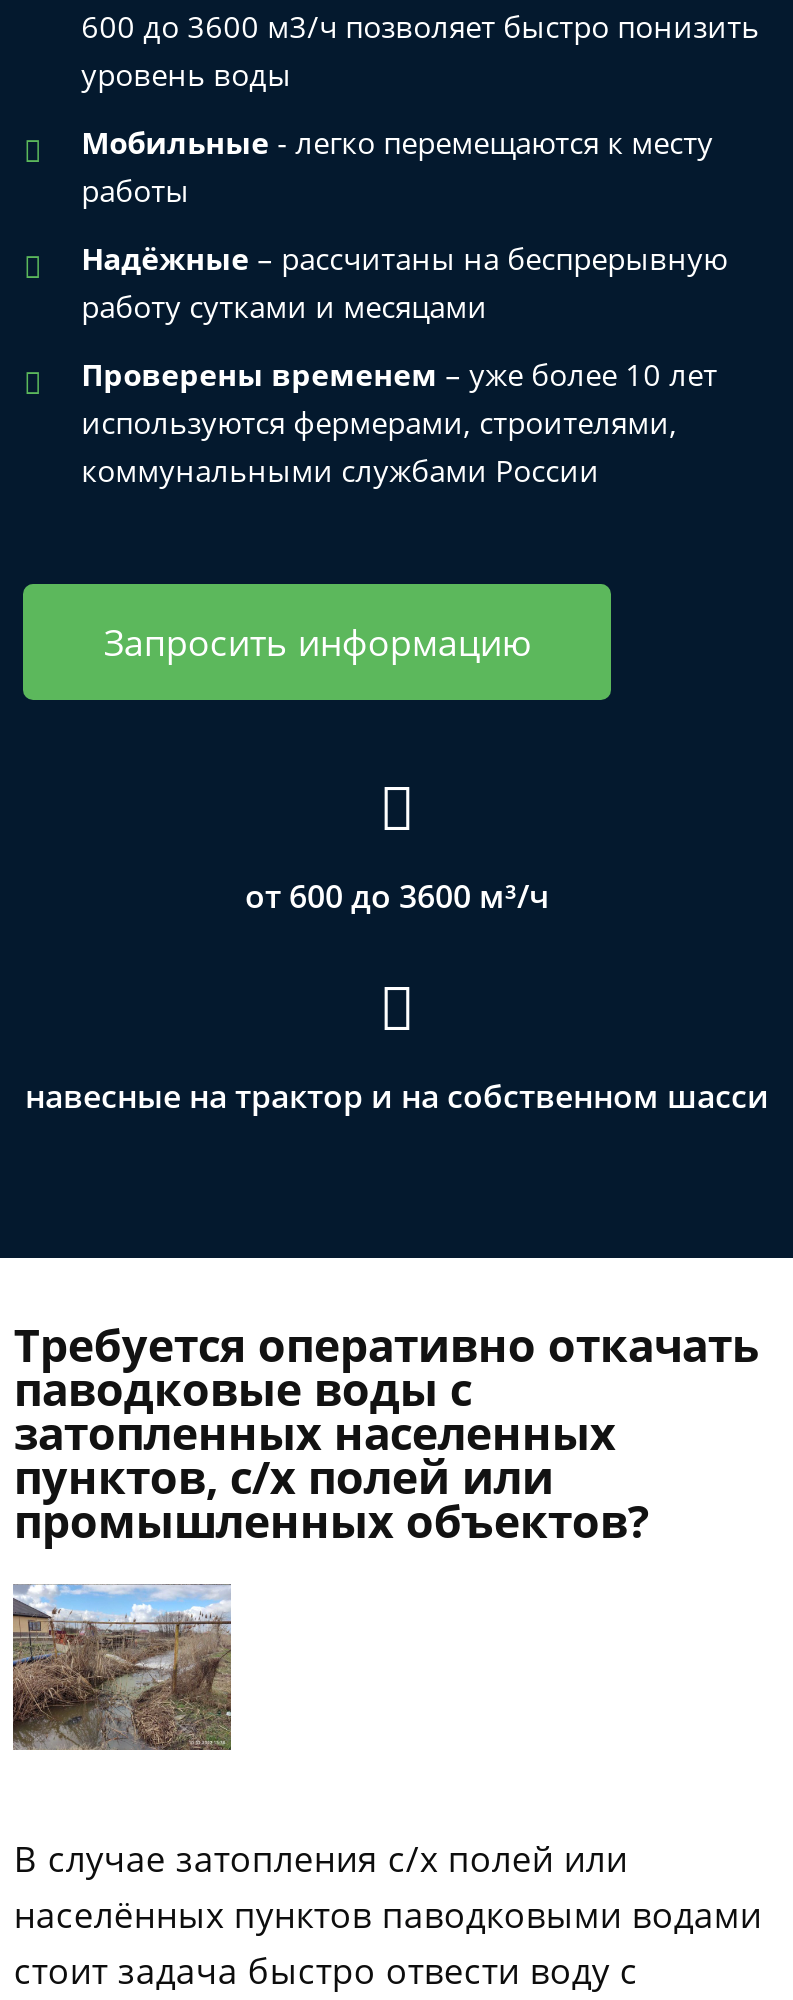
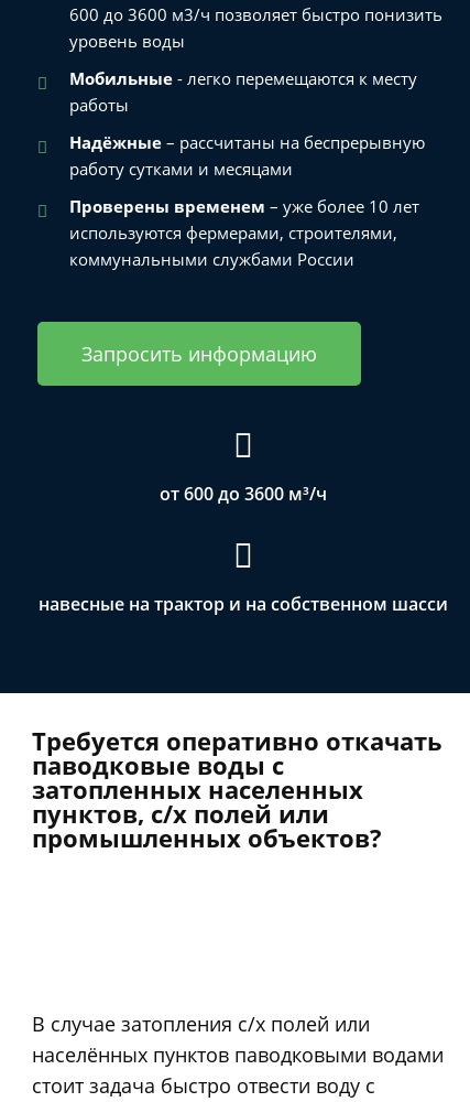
[11,1582,233,1752] [image] -> none

